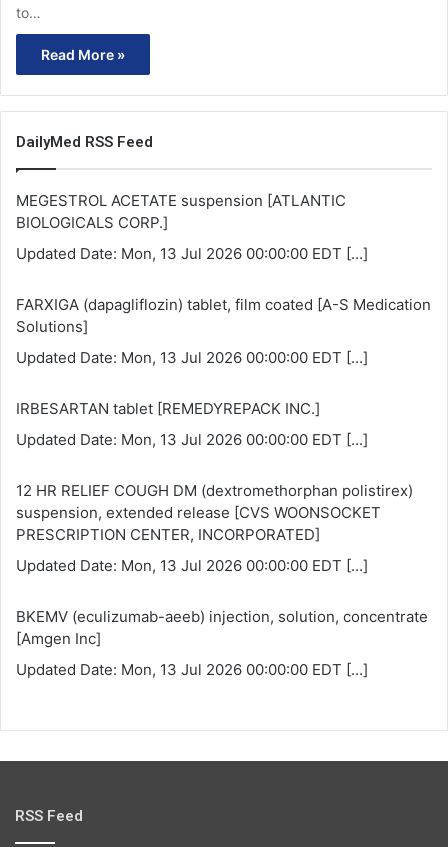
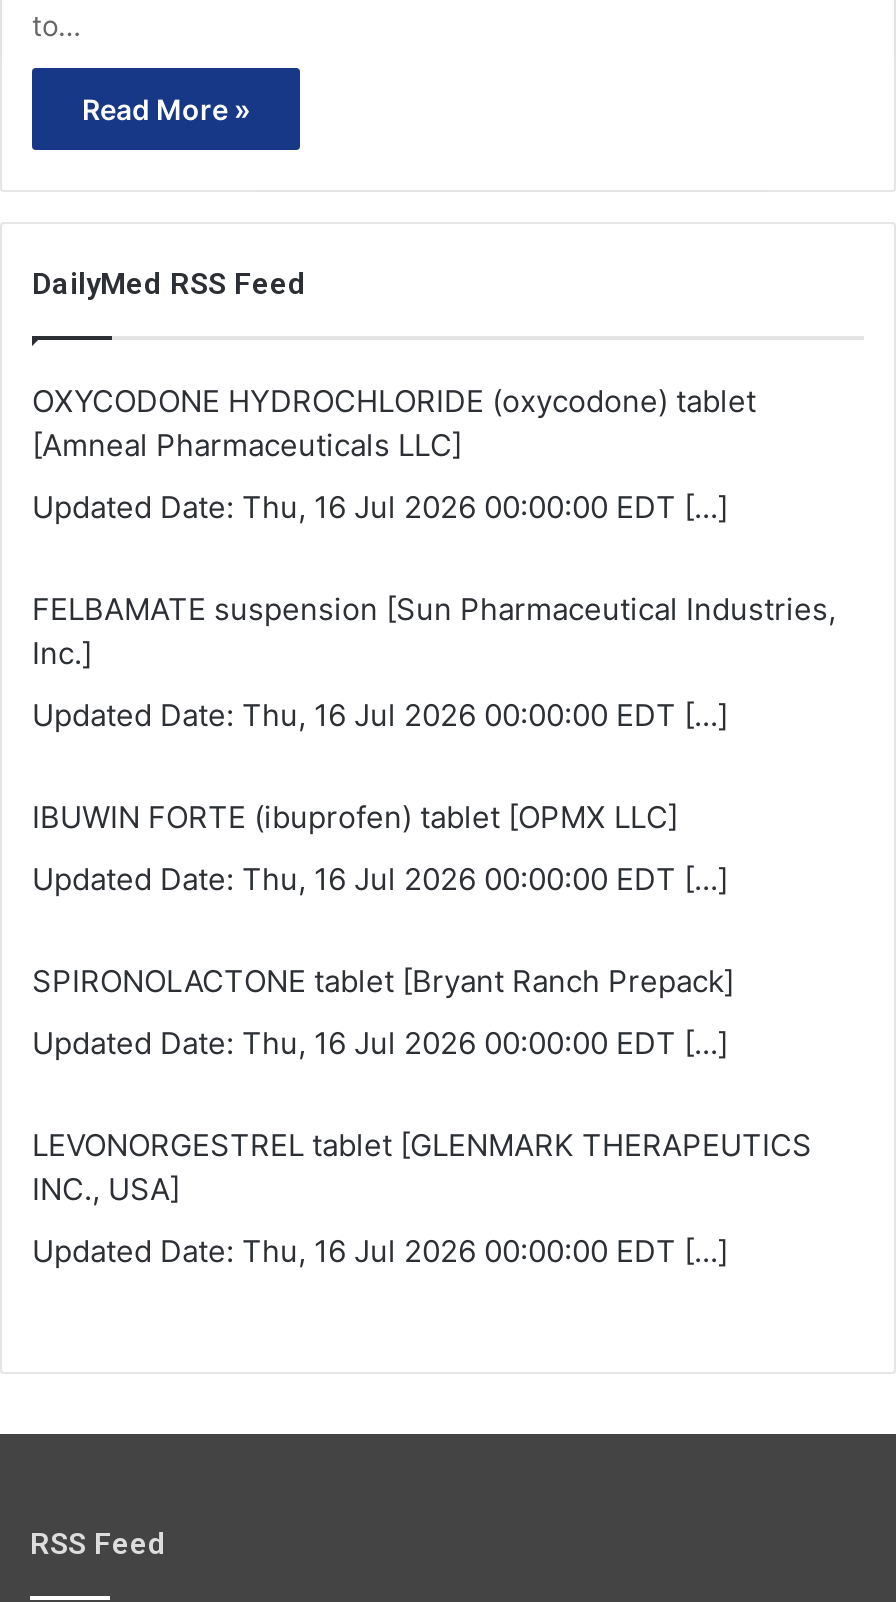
[16,191,346,232] MEGESTROL ACETATE suspension [ATLANTIC | BIOLOGICALS CORP.] -> [32,382,756,464] OXYCODONE HYDROCHLORIDE (oxycodone) tablet | [Amneal Pharmaceuticals LLC]
[16,244,368,263] Updated Date: Mon, 13 Jul 2026 00:00:00 EDT [...] -> [32,489,728,527] Updated Date: Thu, 16 Jul 2026 00:00:00 EDT [...]
[16,295,431,336] FARXIGA (dapagliflozin) tablet, film coated [A-S Medication | Solutions] -> [32,590,836,672] FELBAMATE suspension [Sun Pharmaceutical Industries, | Inc.]
[16,348,368,367] Updated Date: Mon, 13 Jul 2026 00:00:00 EDT [...] -> [32,697,728,735] Updated Date: Thu, 16 Jul 2026 00:00:00 EDT [...]
[16,399,320,418] IRBESARTAN tablet [REMEDYREPACK INC.] -> [32,798,678,836] IBUWIN FORTE (ibuprofen) tablet [OPMX LLC]
[16,430,368,449] Updated Date: Mon, 13 Jul 2026 00:00:00 EDT [...] -> [32,861,728,899] Updated Date: Thu, 16 Jul 2026 00:00:00 EDT [...]
[16,481,413,544] 12 HR RELIEF COUGH DM (dextromethorphan polistirex) | suspension, extended release [CVS WOONSOCKET | PRESCRIPTION CENTER, INCORPORATED] -> [32,962,734,1000] SPIRONOLACTONE tablet [Bryant Ranch Prepack]
[16,556,368,575] Updated Date: Mon, 13 Jul 2026 00:00:00 EDT [...] -> [32,1025,728,1063] Updated Date: Thu, 16 Jul 2026 00:00:00 EDT [...]
[16,607,428,648] BKEMV (eculizumab-aeeb) injection, solution, concentrate | [Amgen Inc] -> [32,1126,812,1208] LEVONORGESTREL tablet [GLENMARK THERAPEUTICS | INC., USA]
[16,660,368,679] Updated Date: Mon, 13 Jul 2026 00:00:00 EDT [...] -> [32,1233,728,1271] Updated Date: Thu, 16 Jul 2026 00:00:00 EDT [...]

